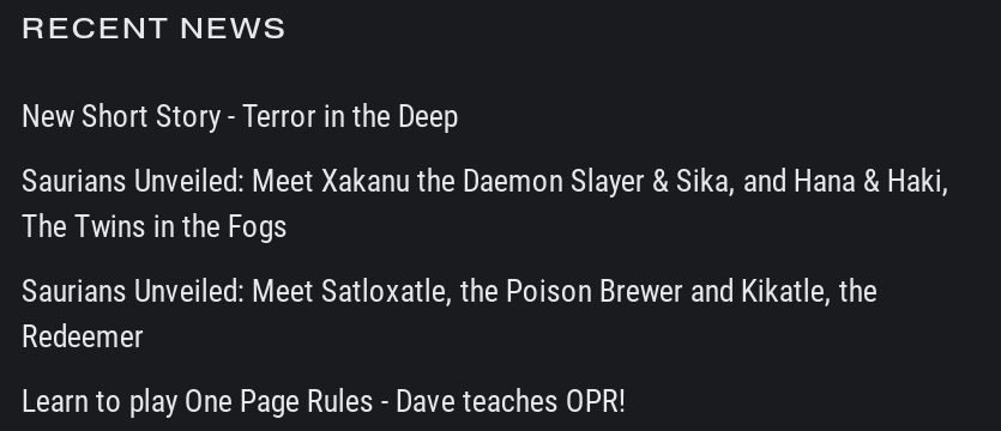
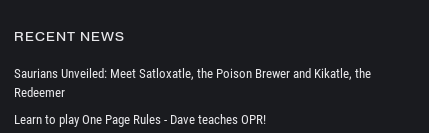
[21,98,949,244] New Short Story - Terror in the Deep | Saurians Unveiled: Meet Xakanu the Daemon Slayer & Sika, and Hana & Haki, | The Twins in the Fogs -> none

